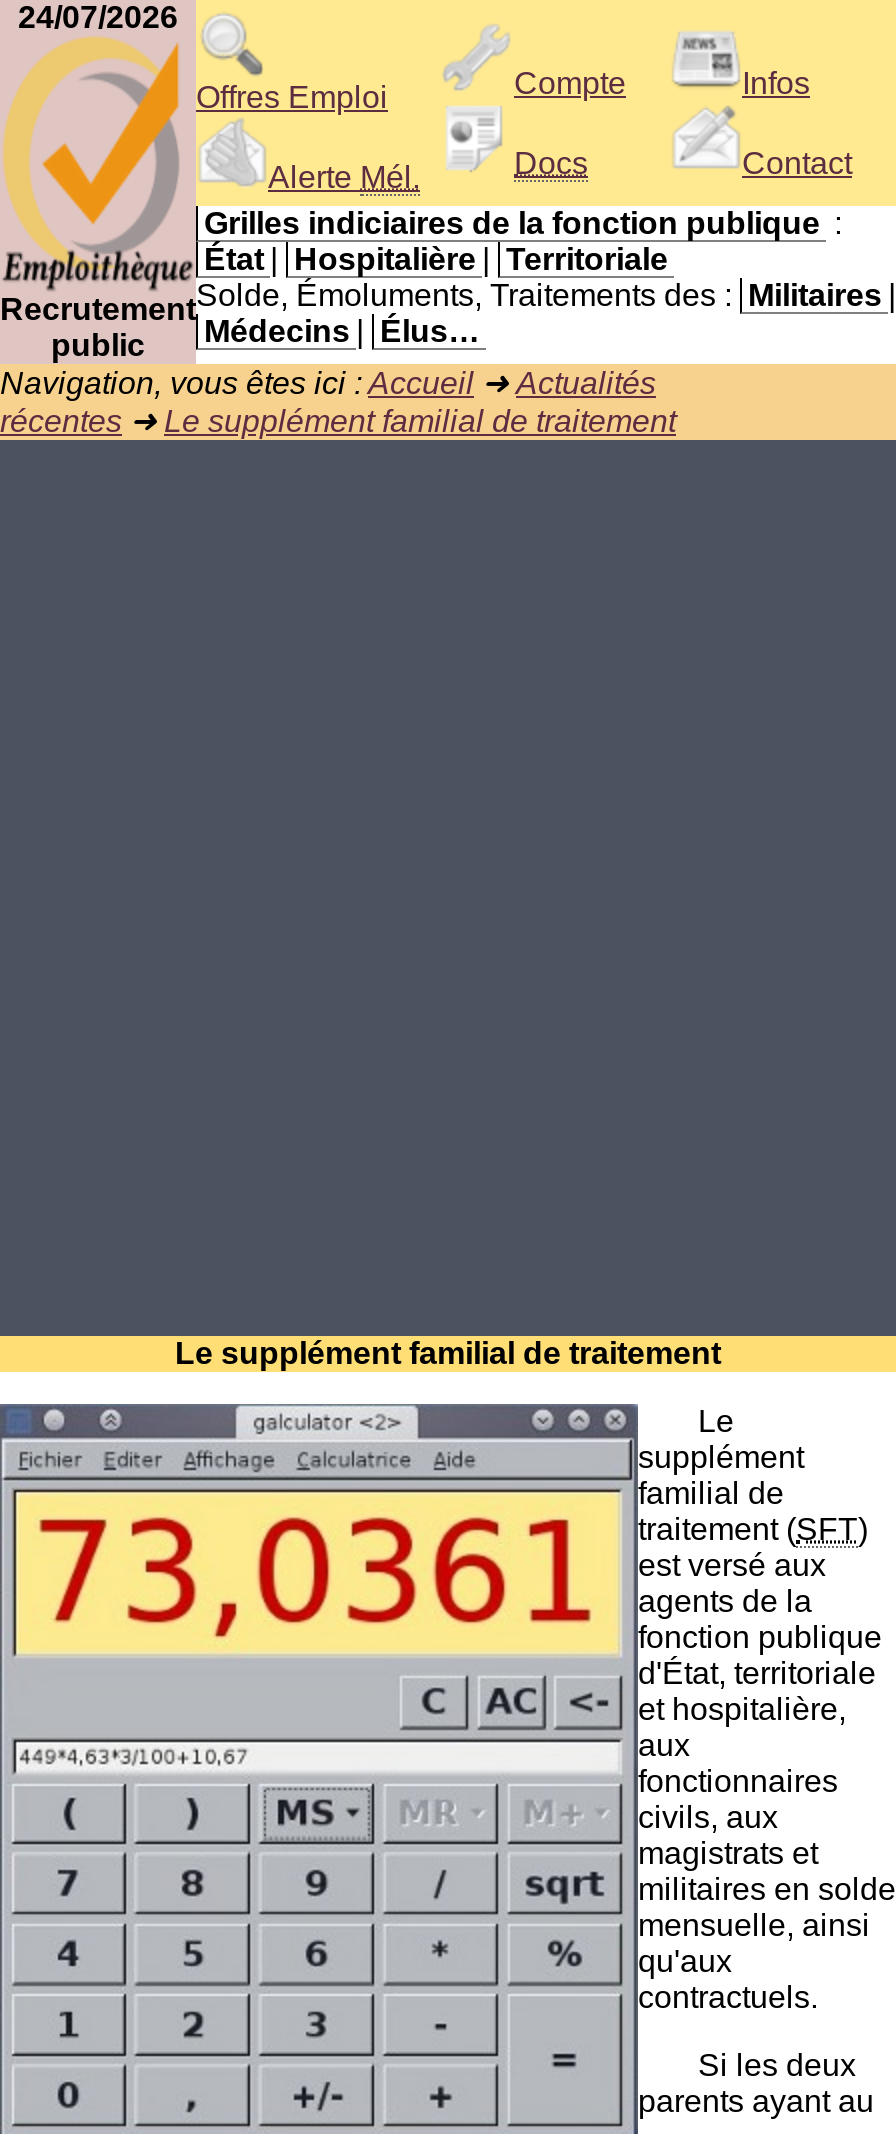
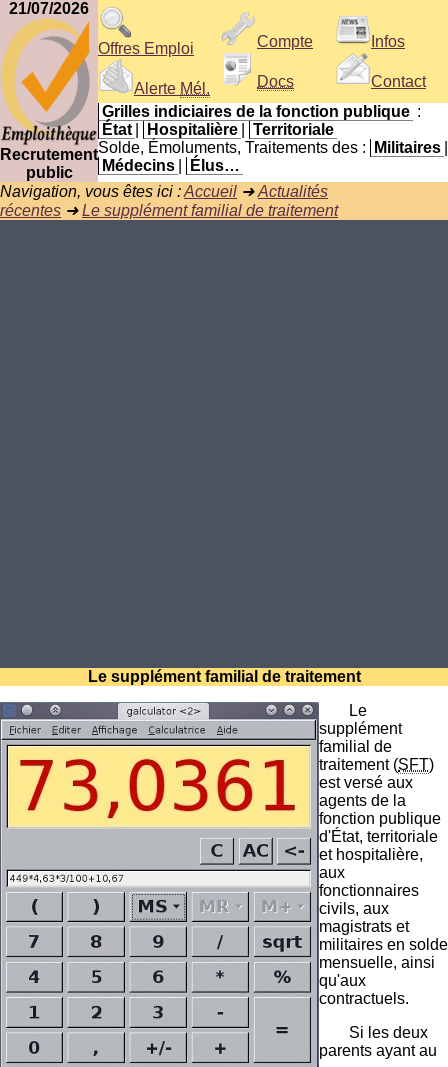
[18,0,178,34] 24/07/2026 -> [9,0,89,17] 21/07/2026

